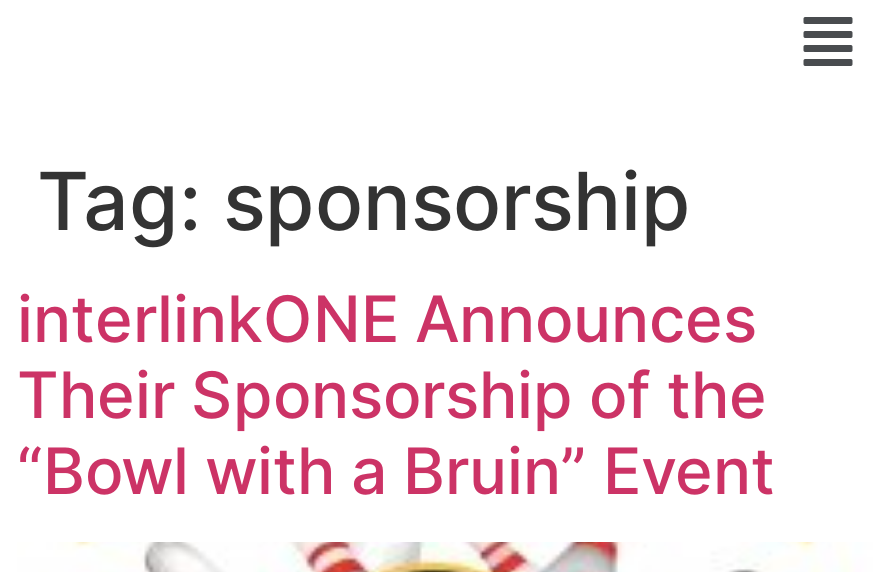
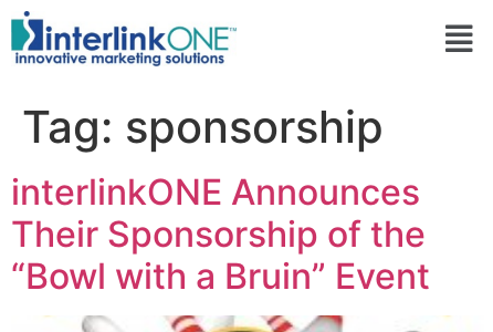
none -> [10,10,238,68] [image]

